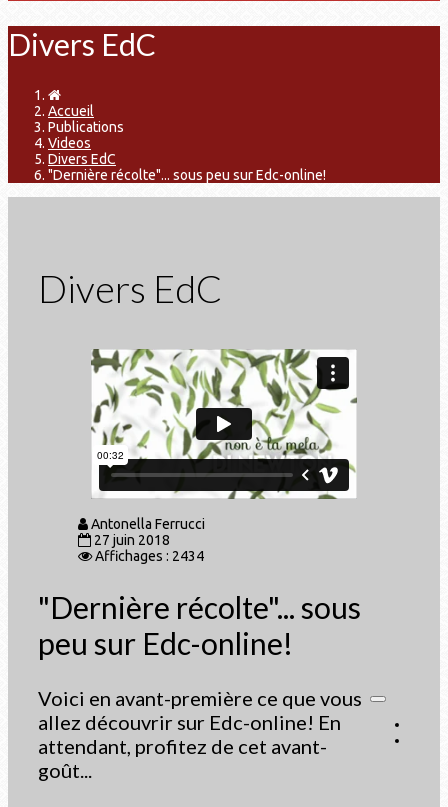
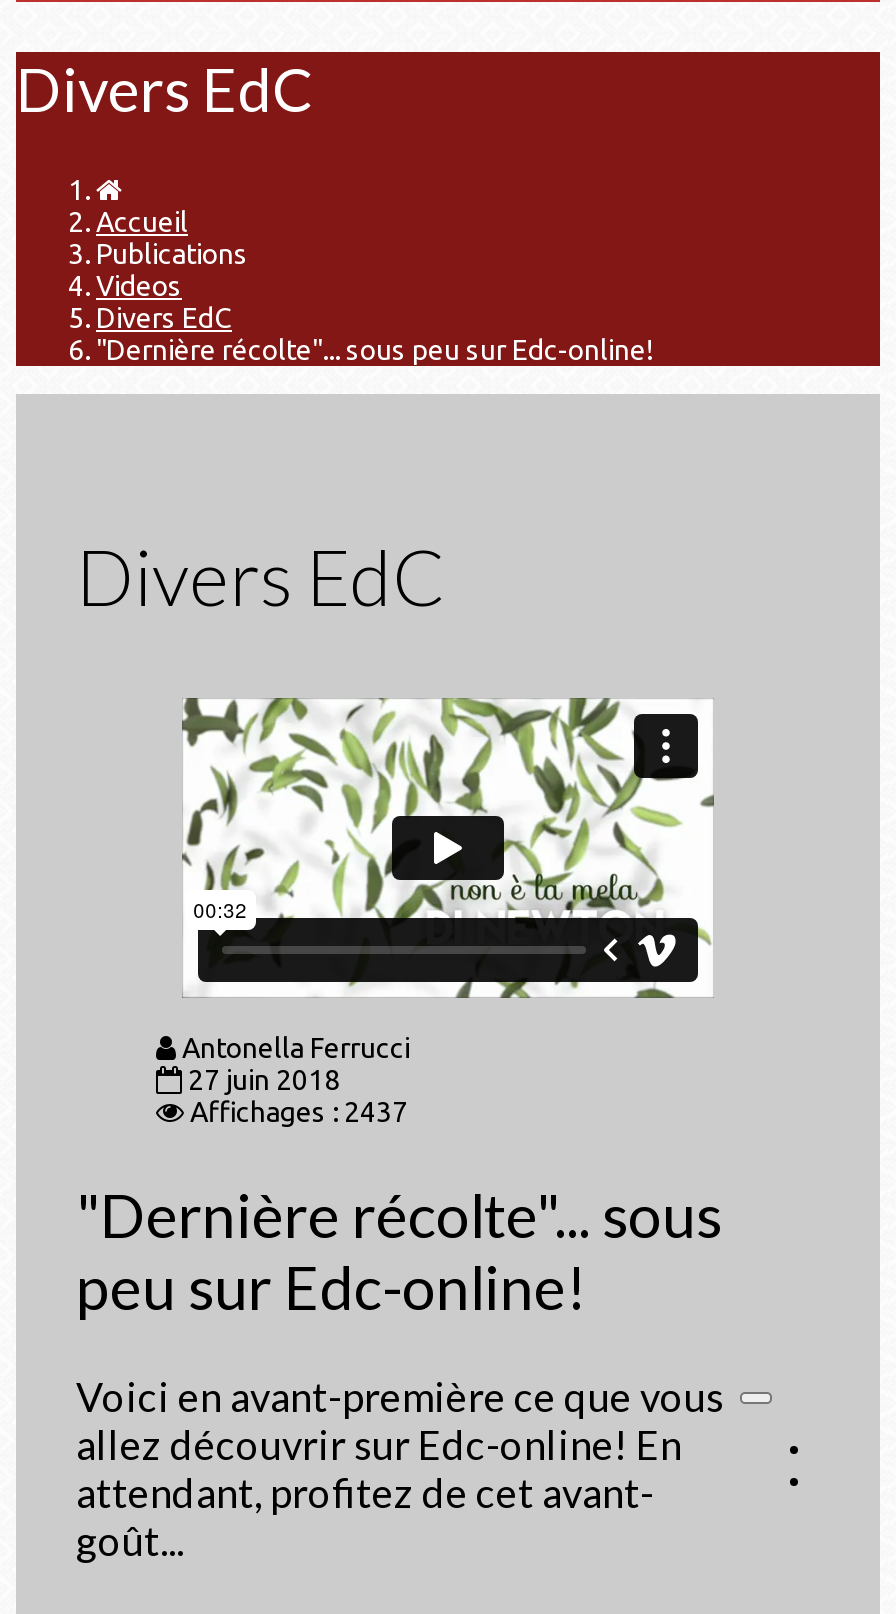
[95,548,204,564] Affichages : 2434 -> [190,1096,408,1128] Affichages : 2437

